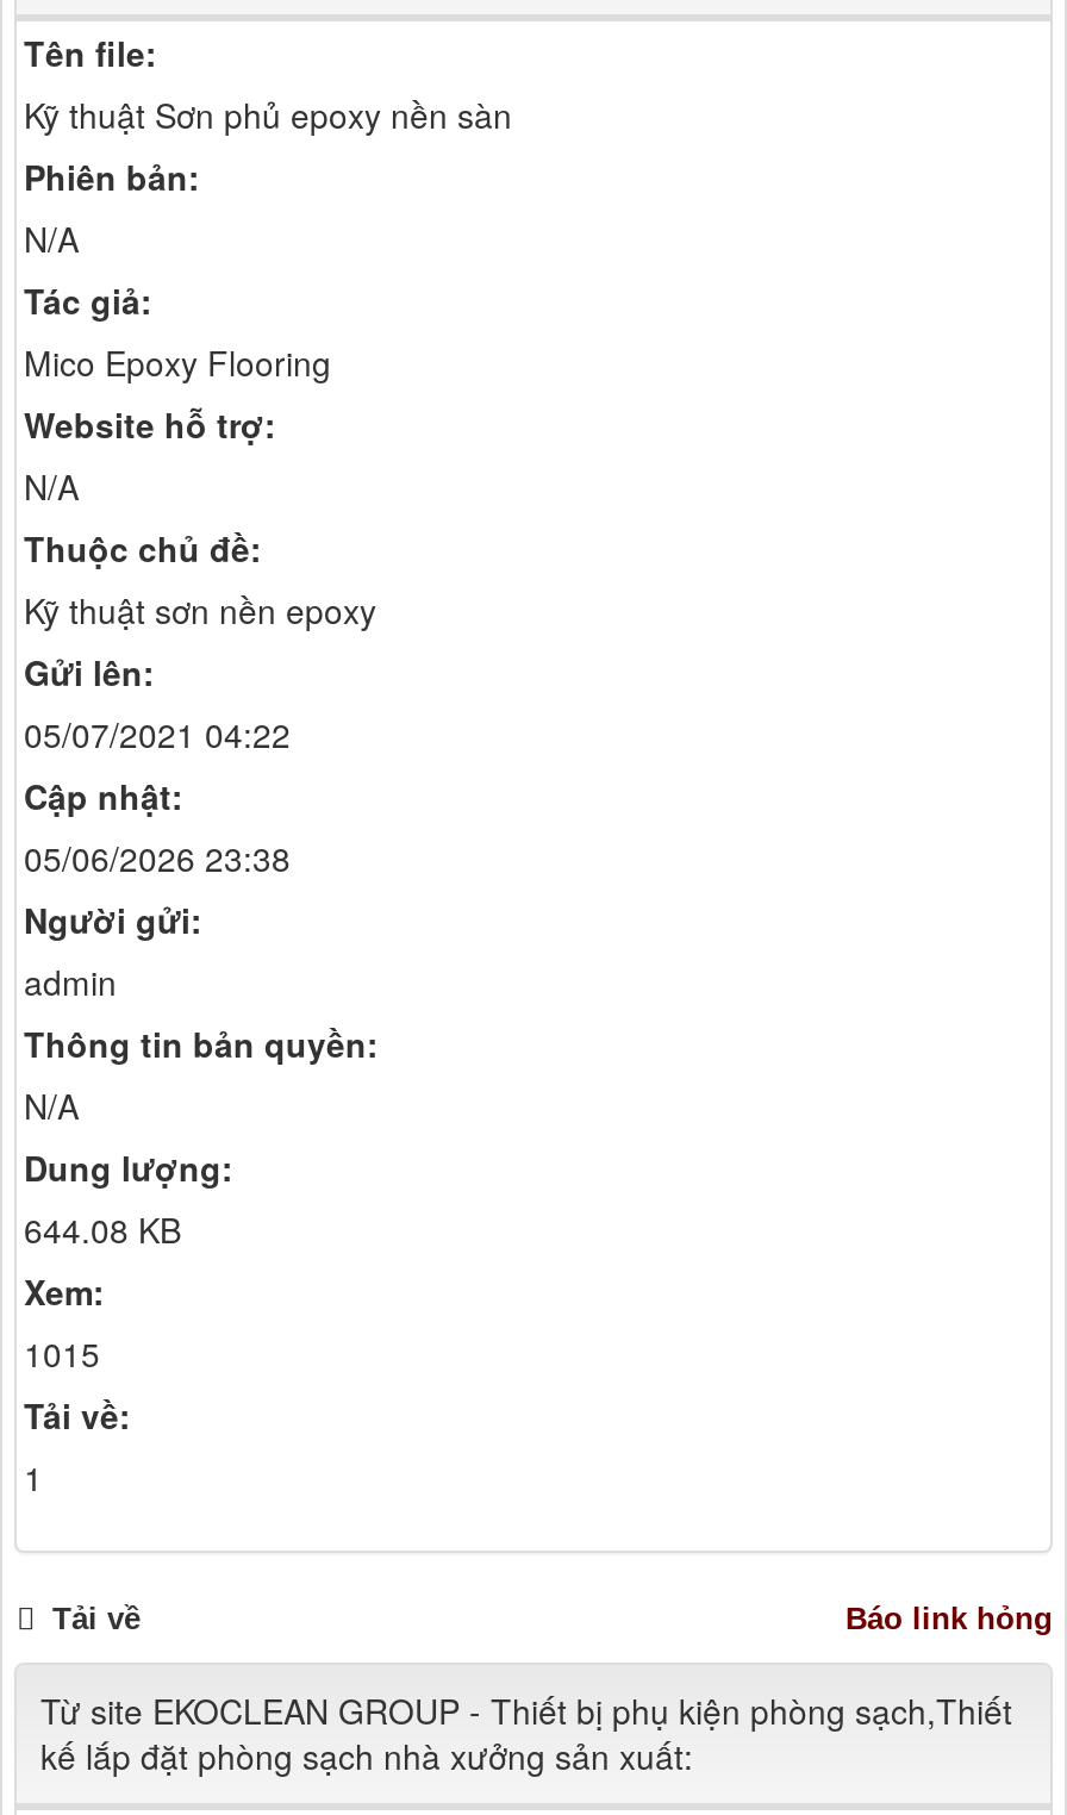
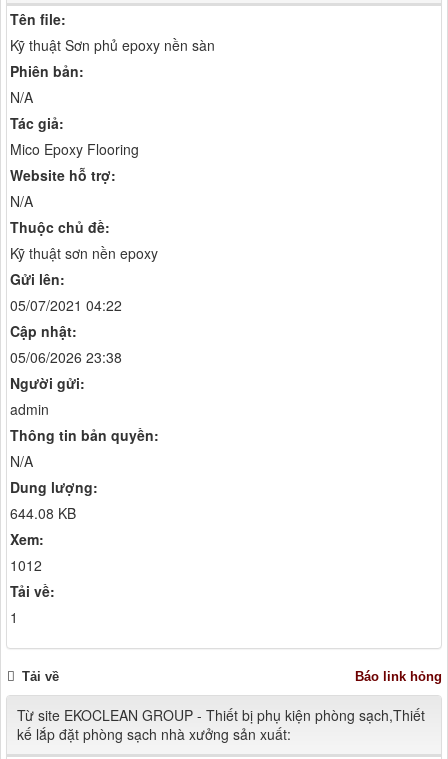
[24,1328,100,1376] 1015 -> [10,554,42,574] 1012

